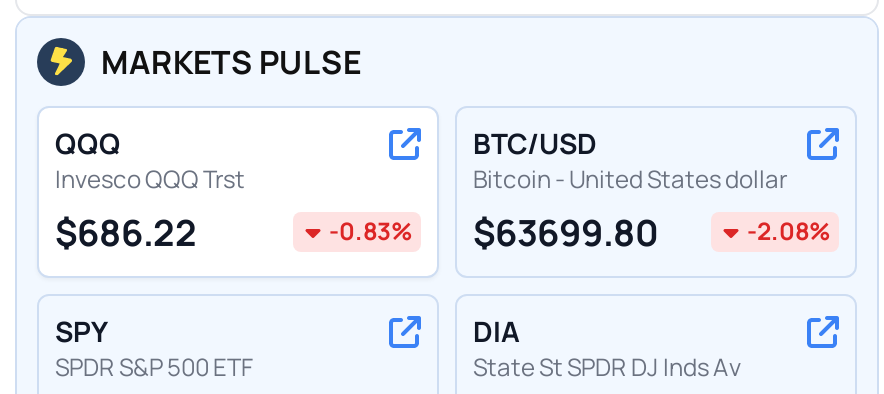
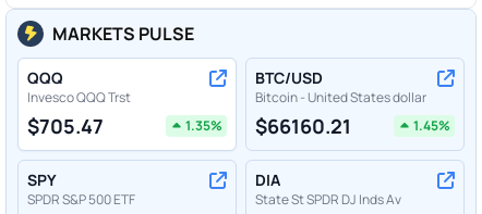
[55,208,197,256] $686.22 -> [27,113,104,139] $705.47
[329,214,413,248] -0.83% -> [185,116,222,135] 1.35%
[473,208,659,256] $63699.80 -> [255,113,351,139] $66160.21
[747,214,831,248] -2.08% -> [413,116,450,135] 1.45%

